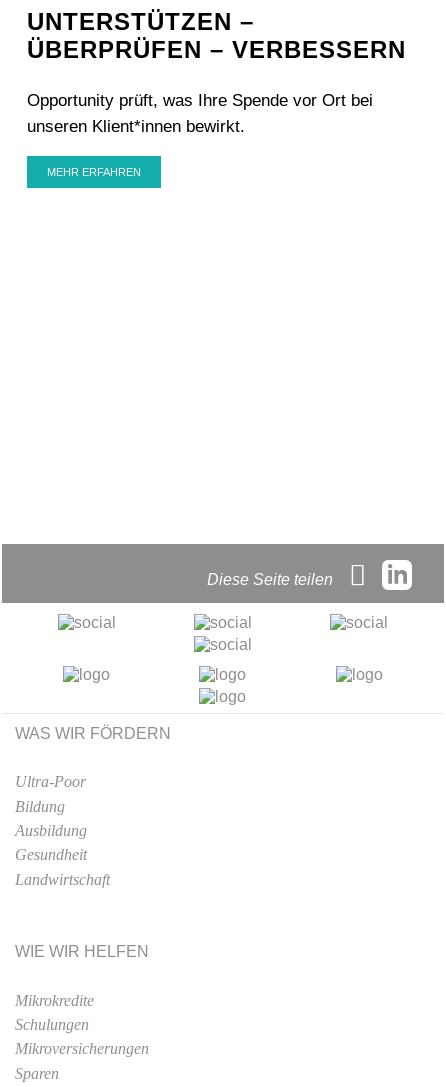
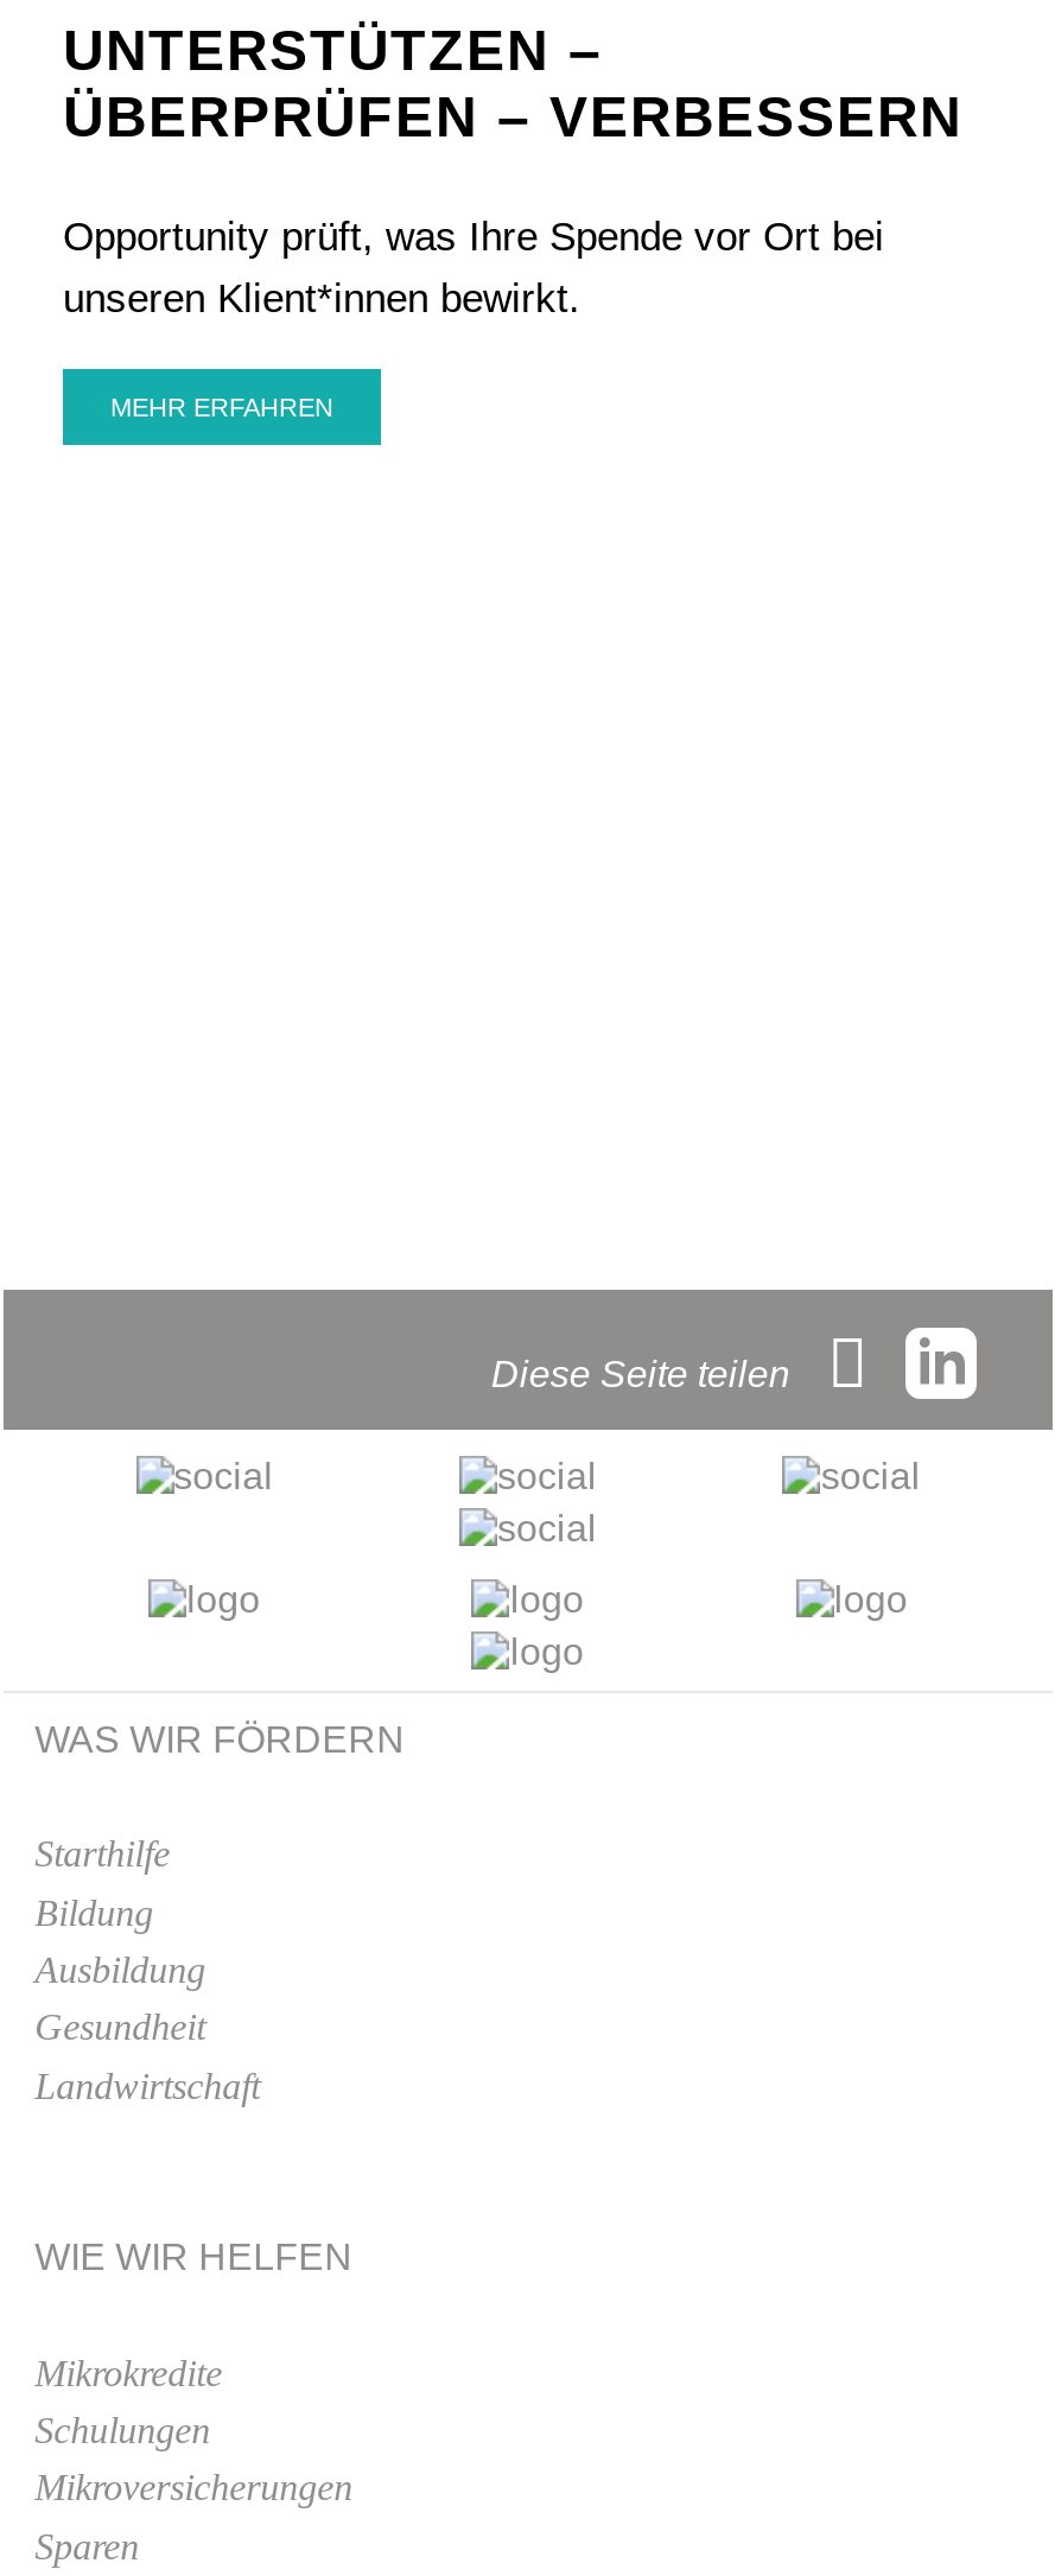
[15,773,86,790] Ultra-Poor -> [35,1834,170,1874] Starthilfe

